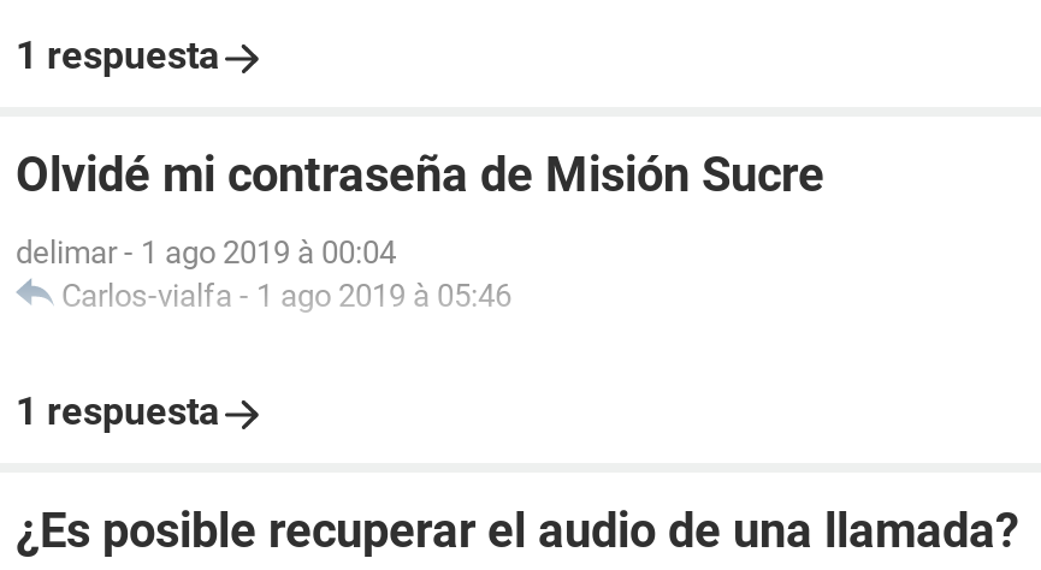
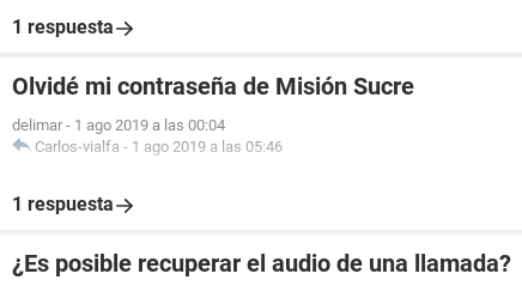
[16,234,511,314] delimar- 1 ago 2019 à 00:04 | Carlos-vialfa - 1 ago 2019 à 05:46 -> [12,116,283,156] delimar- 1 ago 2019 a las 00:04 | Carlos-vialfa - 1 ago 2019 a las 05:46

